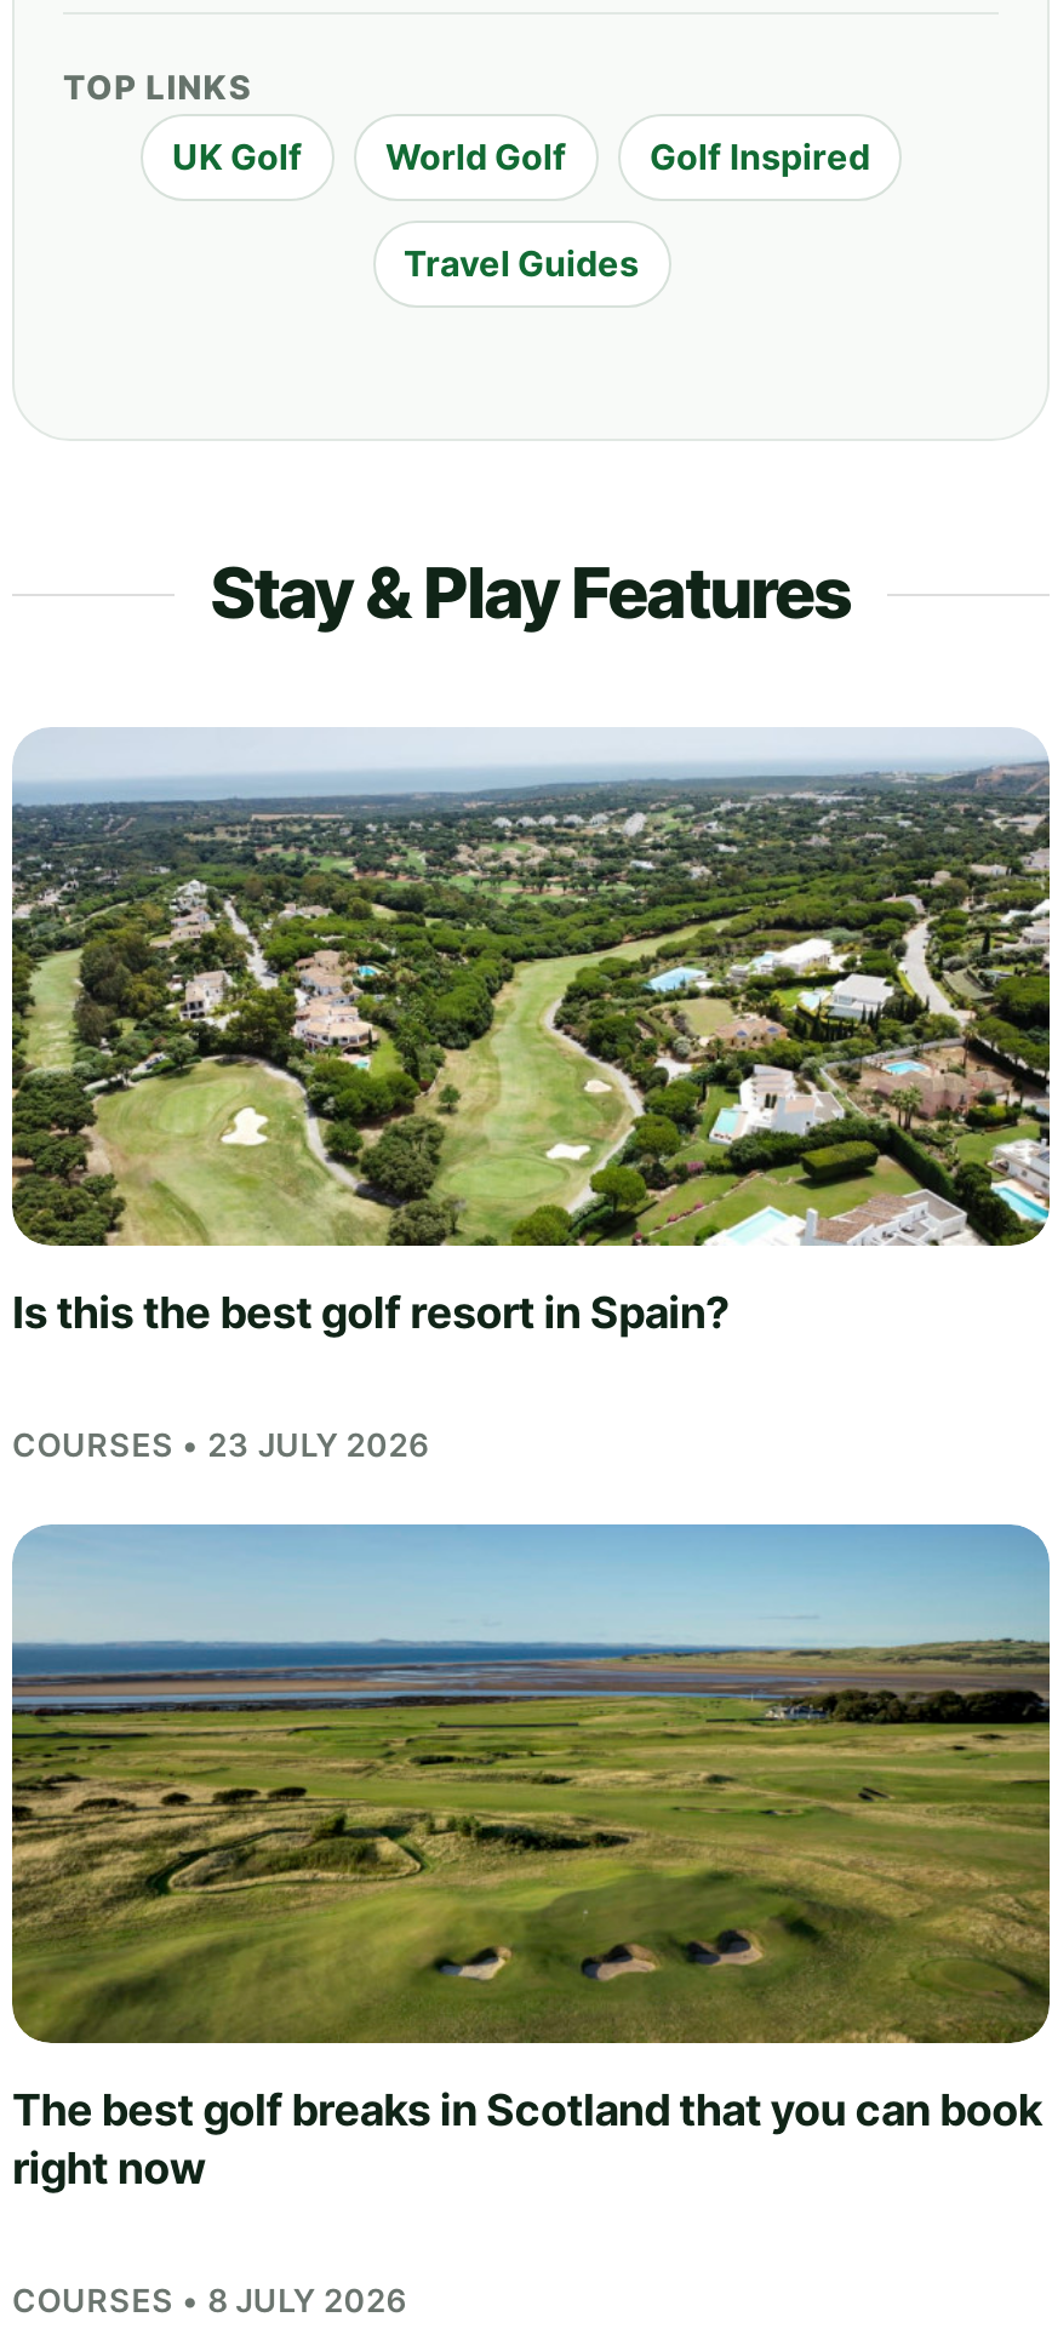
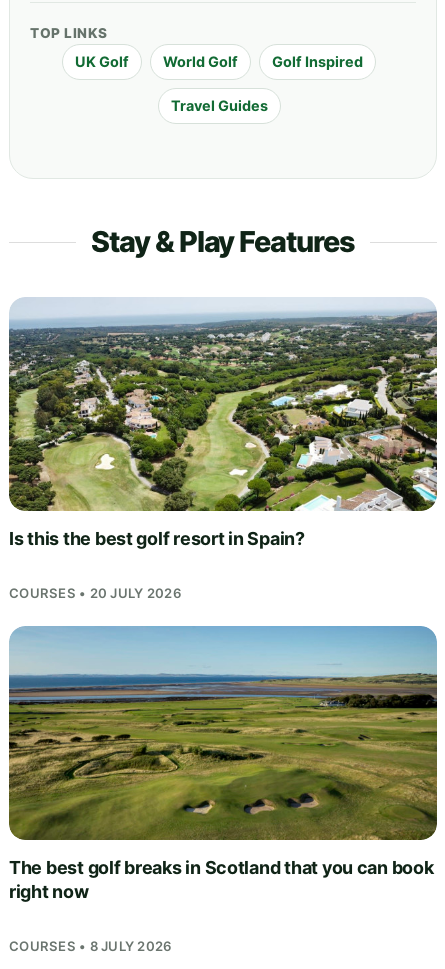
[12,1424,431,1463] COURSES • 23 JULY 2026 -> [9,584,182,600] COURSES • 20 JULY 2026

